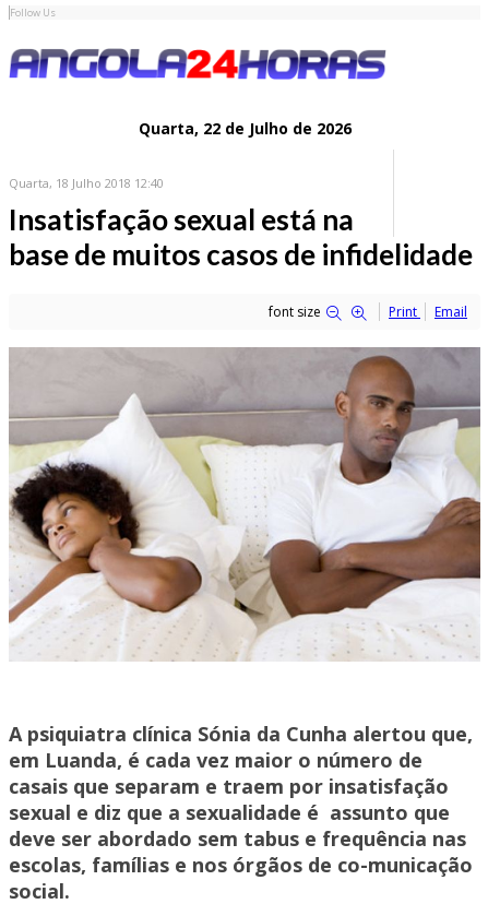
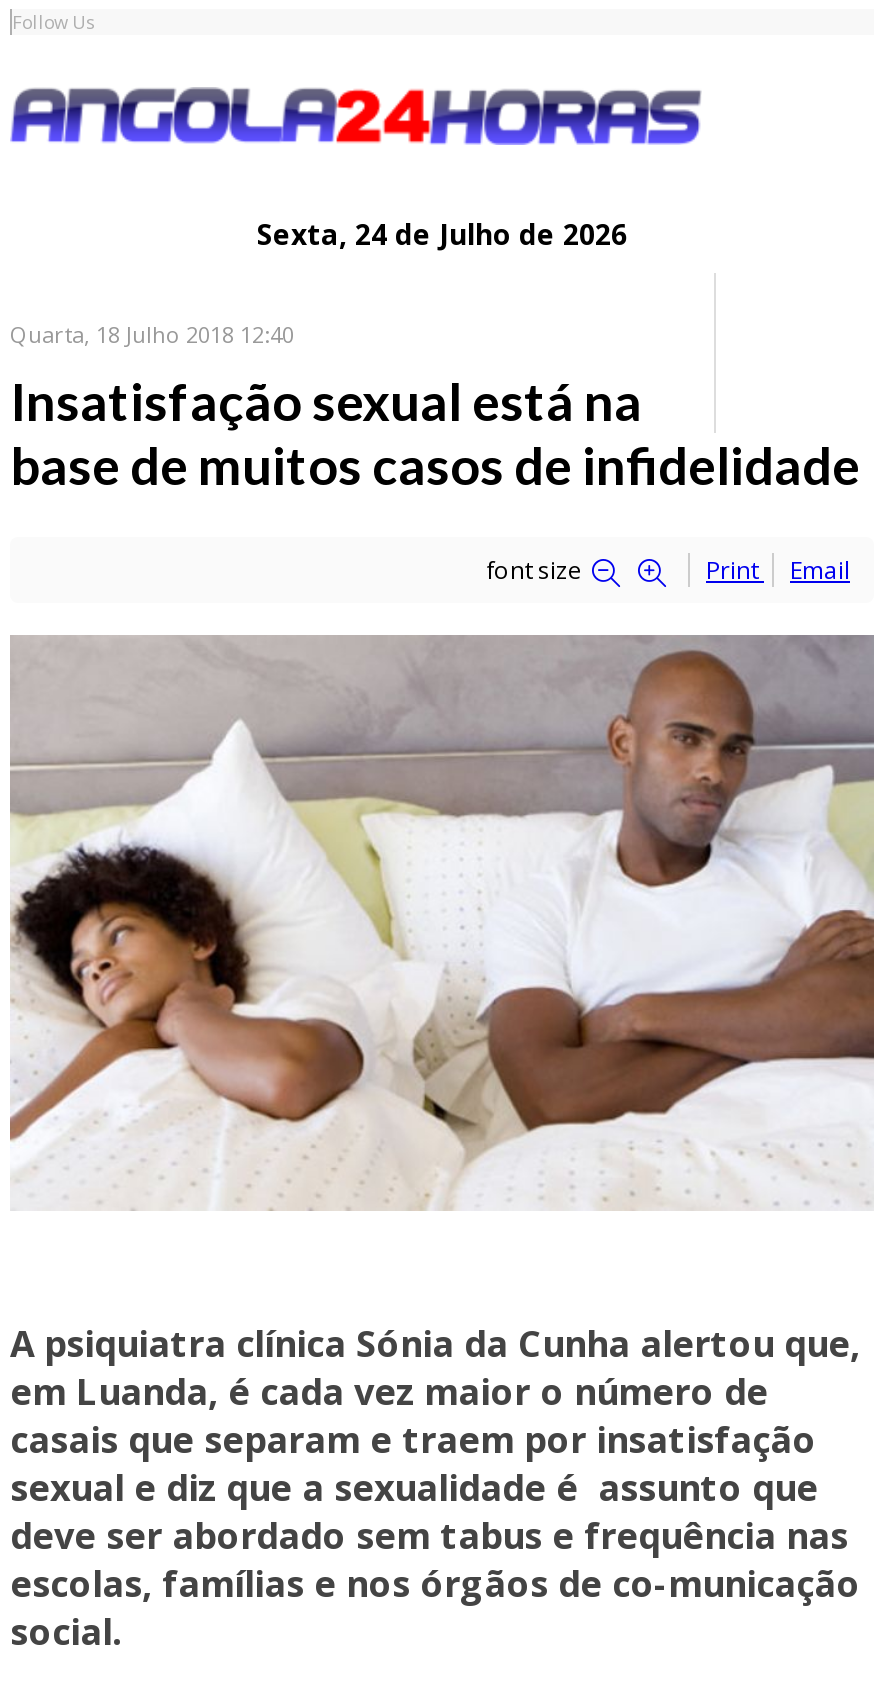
[138,118,351,139] Quarta, 22 de Julho de 2026 -> [257,215,627,253] Sexta, 24 de Julho de 2026

